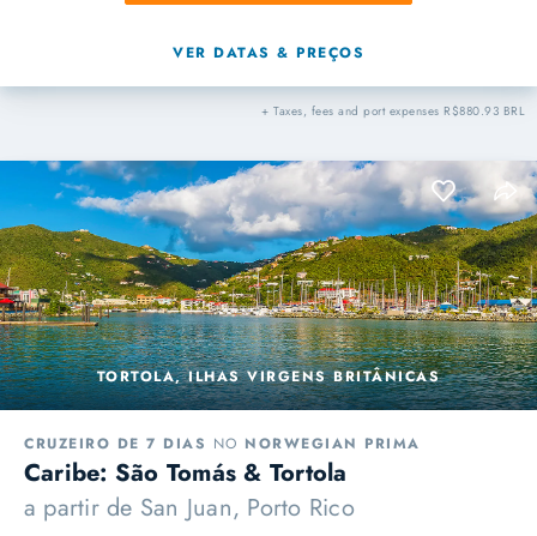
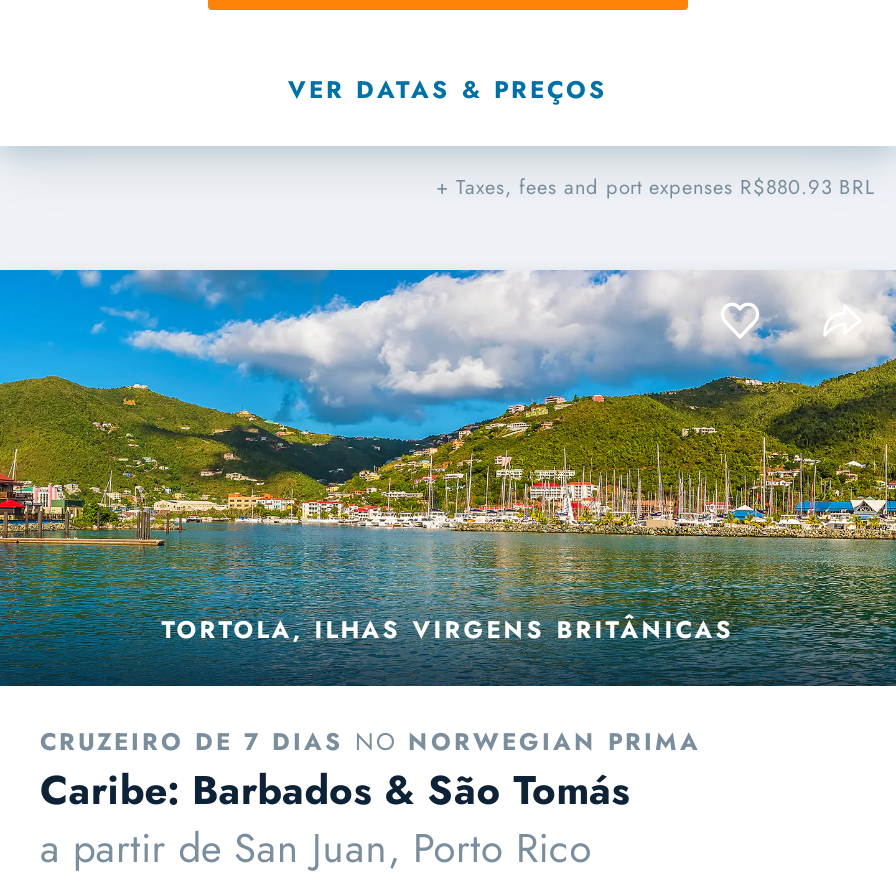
[24,456,347,490] Caribe: São Tomás & Tortola -> [40,762,630,820] Caribe: Barbados & São Tomás

